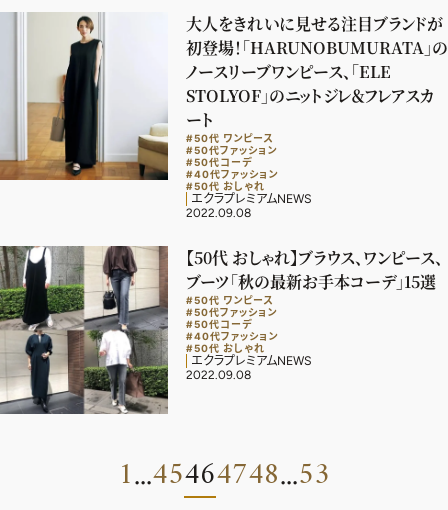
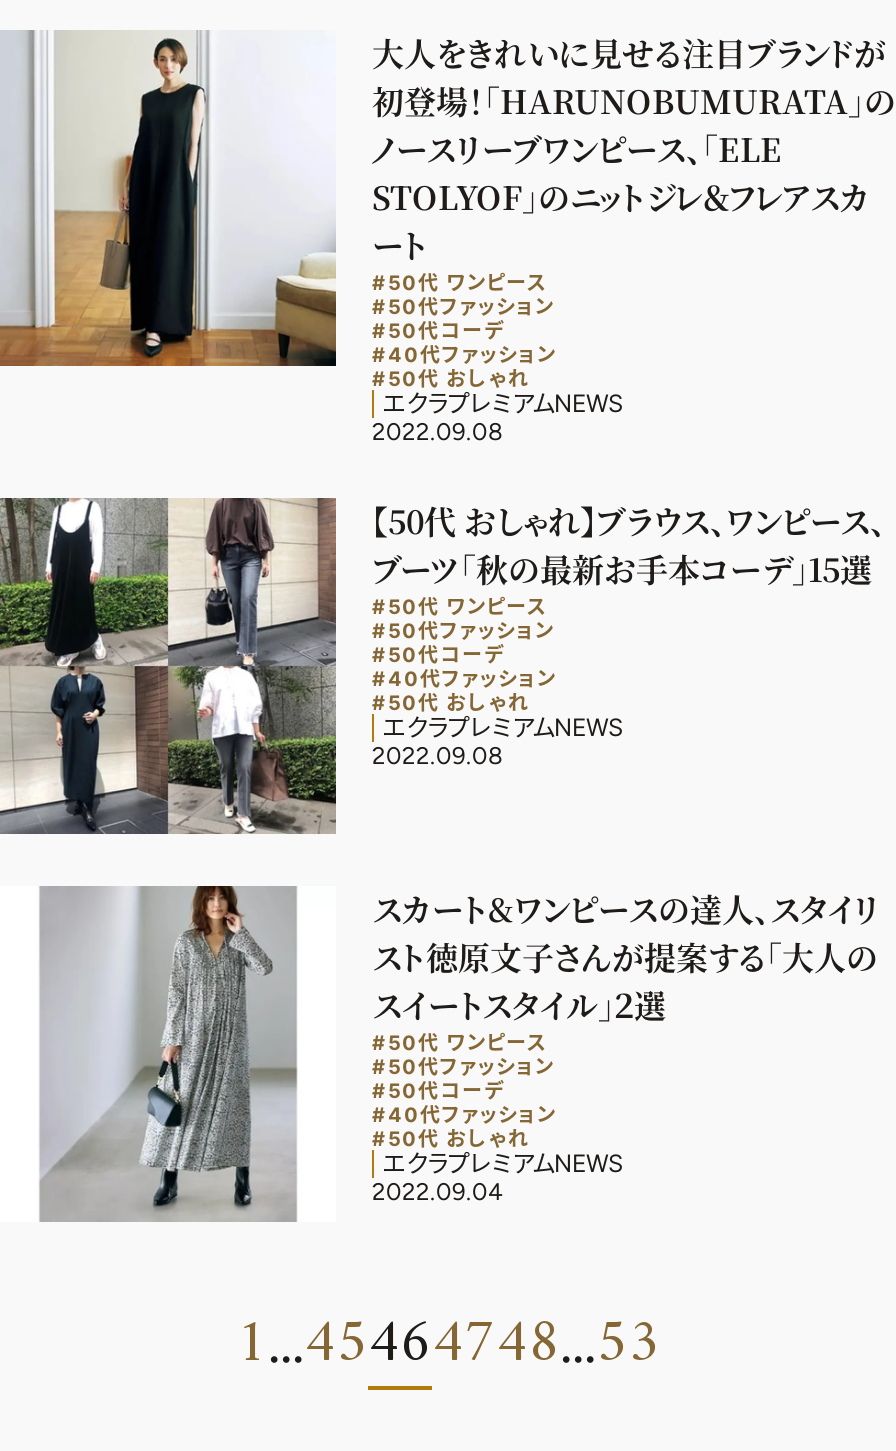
none -> [38,884,880,1220] [image] | スカート&ワンピースの達人、スタイリ | スト徳原文子さんが提案する「大人の | スイートスタイル」２選 | #50代 ワンピース | #50代ファッション | #50代コーデ | #40代ファッション | #50代 おしゃれ | エクラプレミアムNEWS | 2022.09.04

